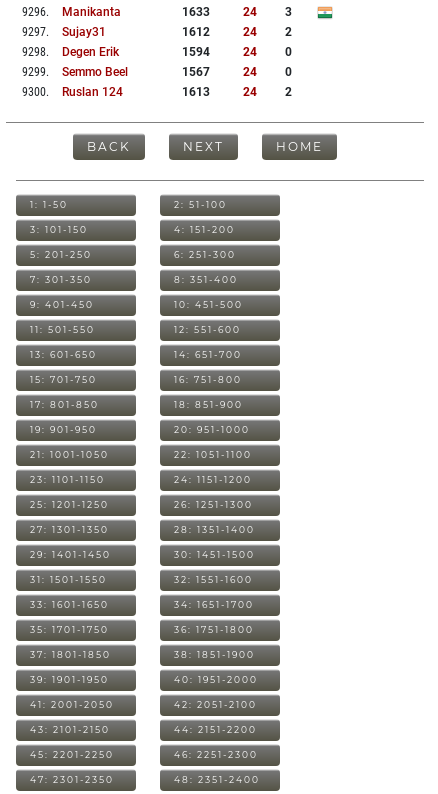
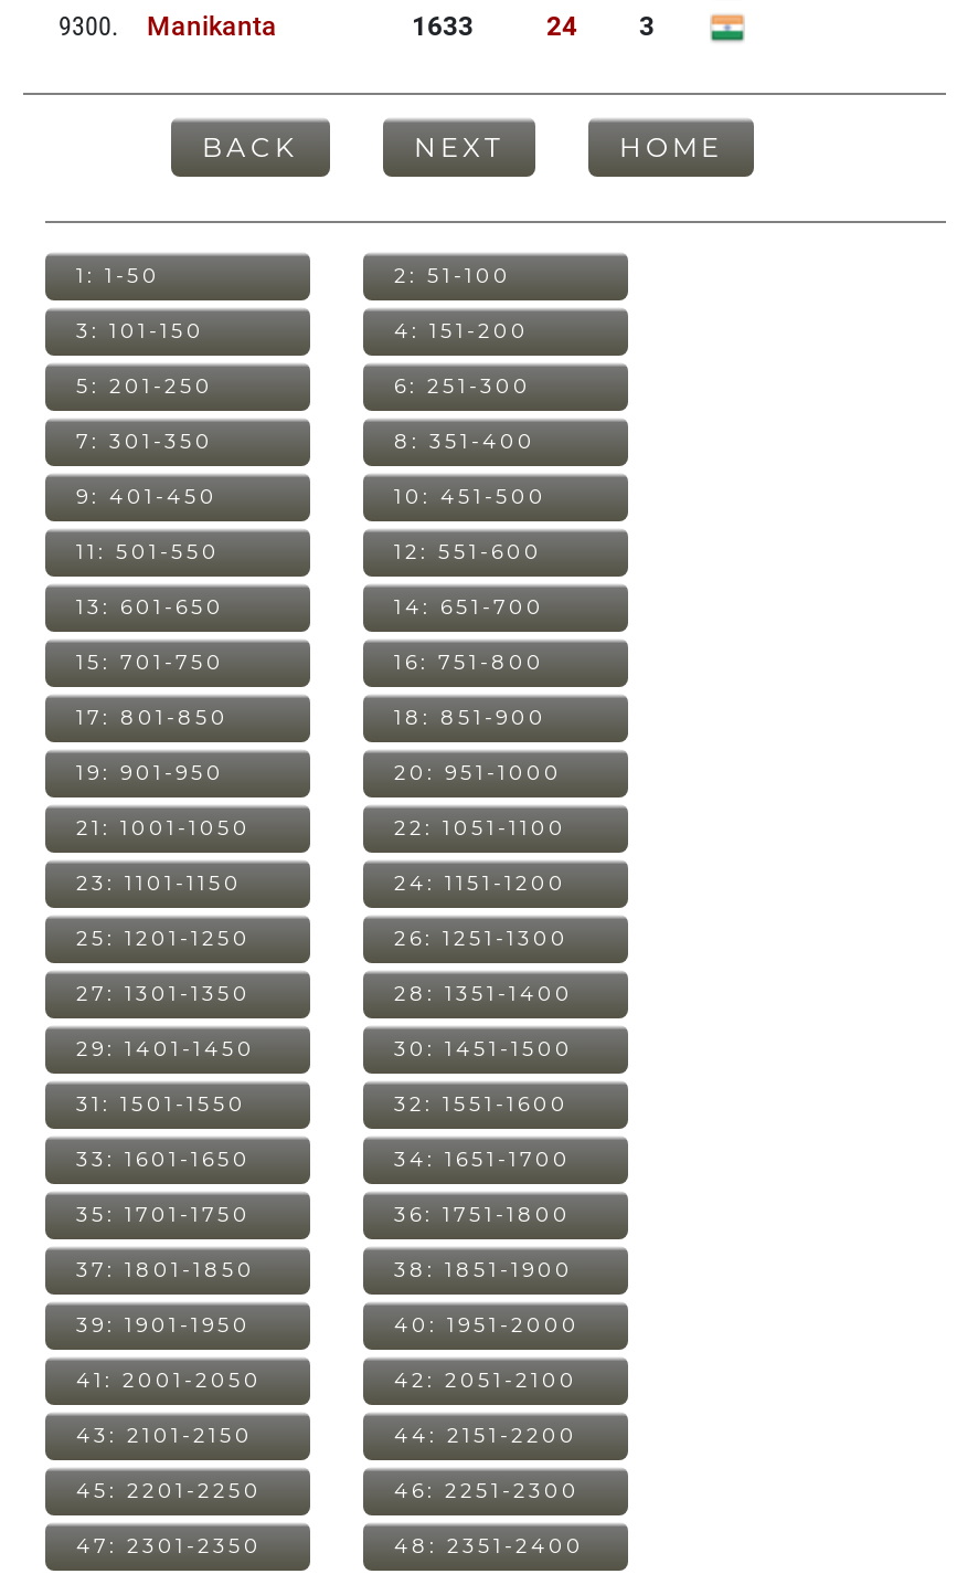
[22,5,121,19] 9296. Manikanta -> [59,11,277,42] 9300. Manikanta
[22,25,292,99] 9297. | Sujay31 | 1612 | 24 | 2 | 9298. | Degen Erik | 1594 | 24 | 0 | 9299. | Semmo Beel | 1567 | 24 | 0 | 9300. | Ruslan 124 | 1613 | 24 | 2 -> none

